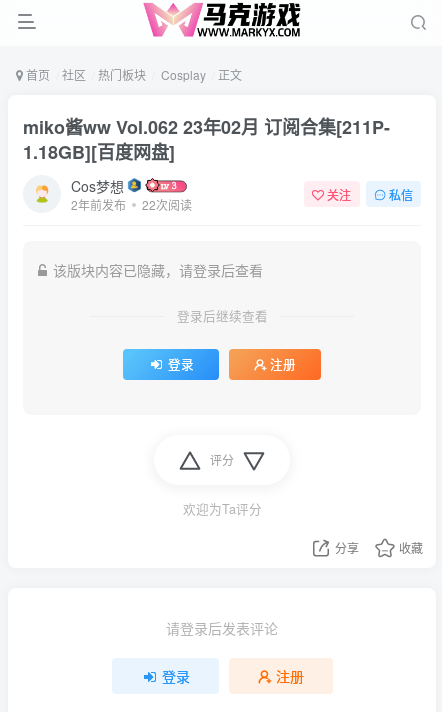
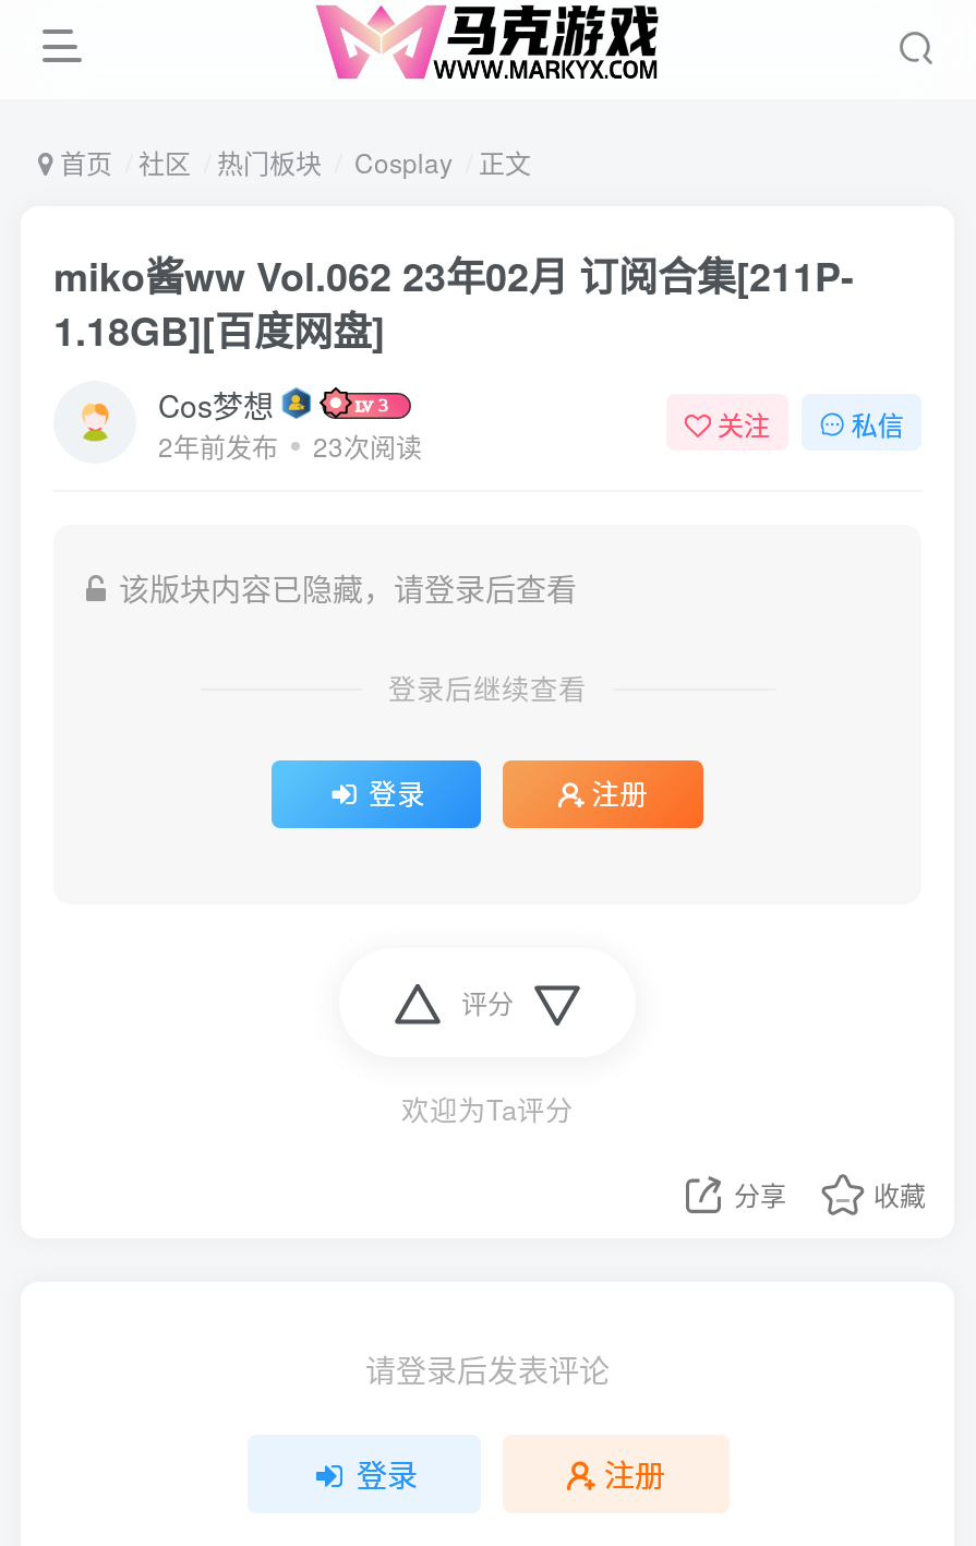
[71,195,192,212] 2年前发布 22次阅读 -> [158,426,422,463] 2年前发布 23次阅读

